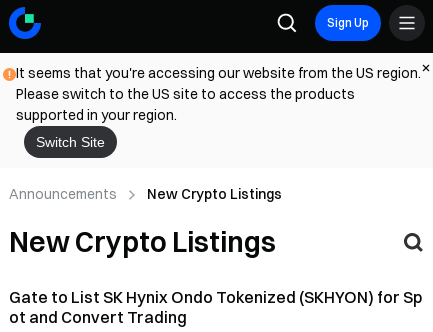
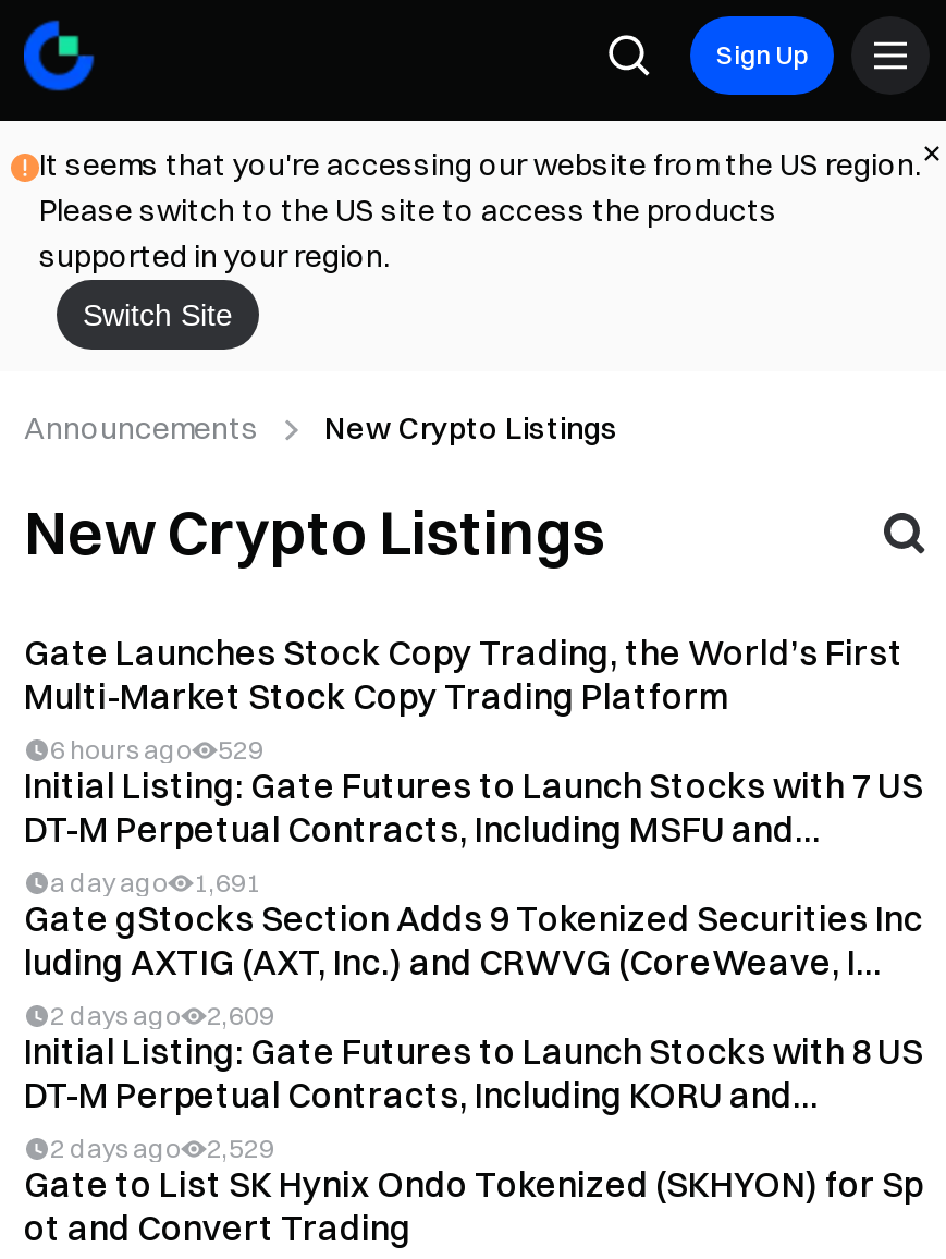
none -> [24,631,923,1164] Gate Launches Stock Copy Trading, the World’s First | Multi-Market Stock Copy Trading Platform | 6 hours ago | 529 | Initial Listing: Gate Futures to Launch Stocks with 7 US | DT-M Perpetual Contracts, Including MSFU and... | a day ago | 1,691 | Gate gStocks Section Adds 9 Tokenized Securities Inc | luding AXTIG (AXT, Inc.) and CRWVG (CoreWeave, I... | 2 days ago | 2,609 | Initial Listing: Gate Futures to Launch Stocks with 8 US | DT-M Perpetual Contracts, Including KORU and... | 2 days ago | 2,529

